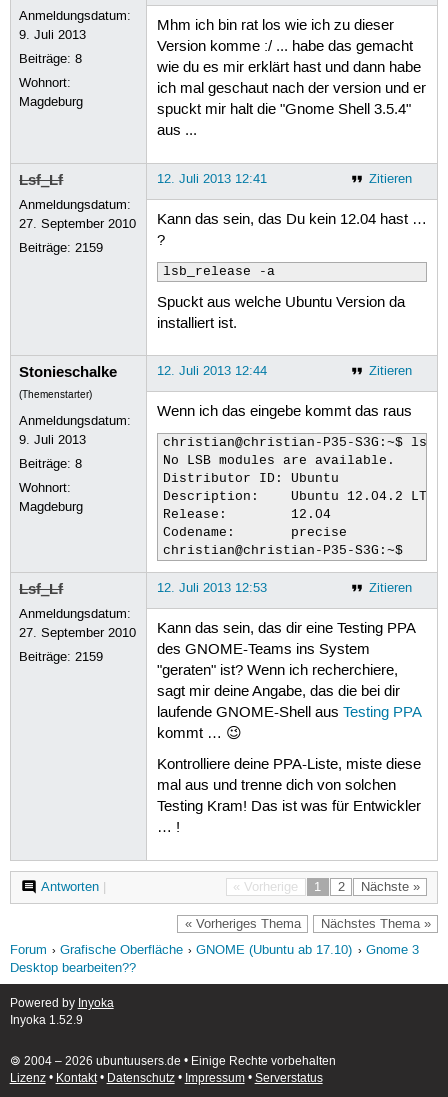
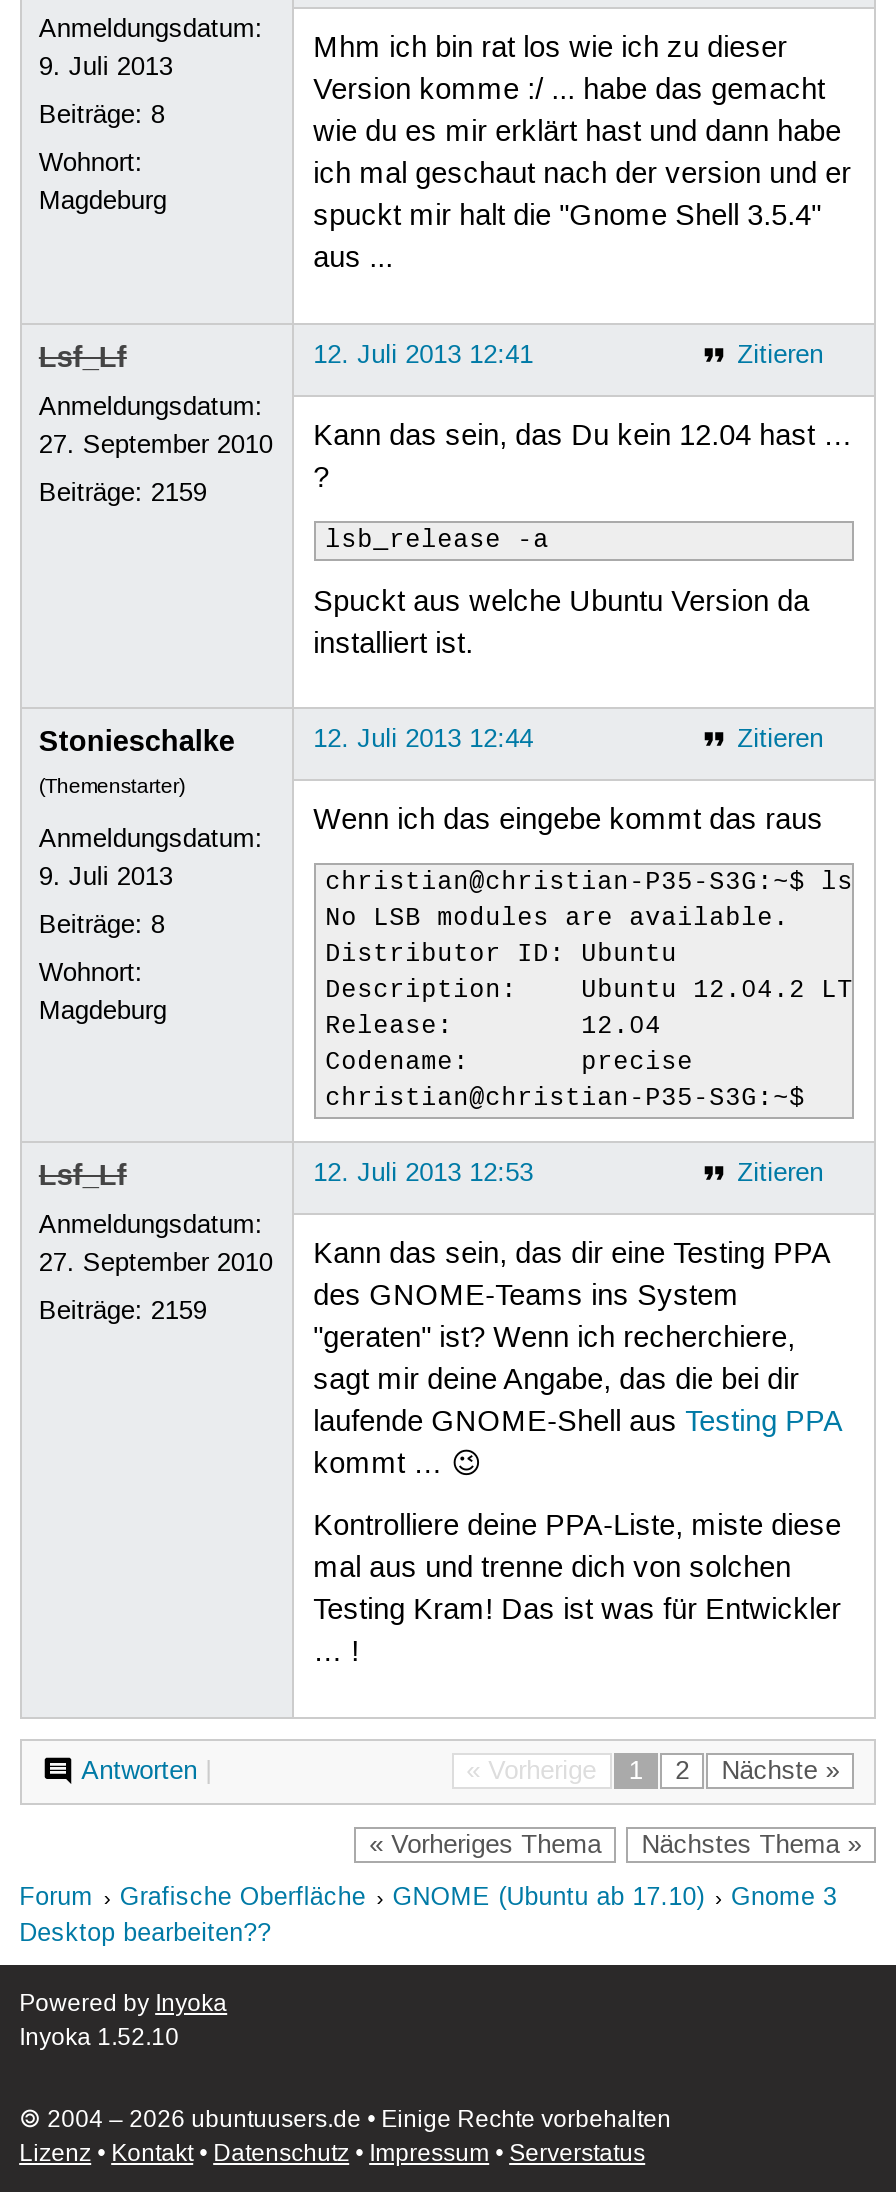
[10,1014,83,1029] Inyoka 1.52.9 -> [19,2024,179,2054] Inyoka 1.52.10

